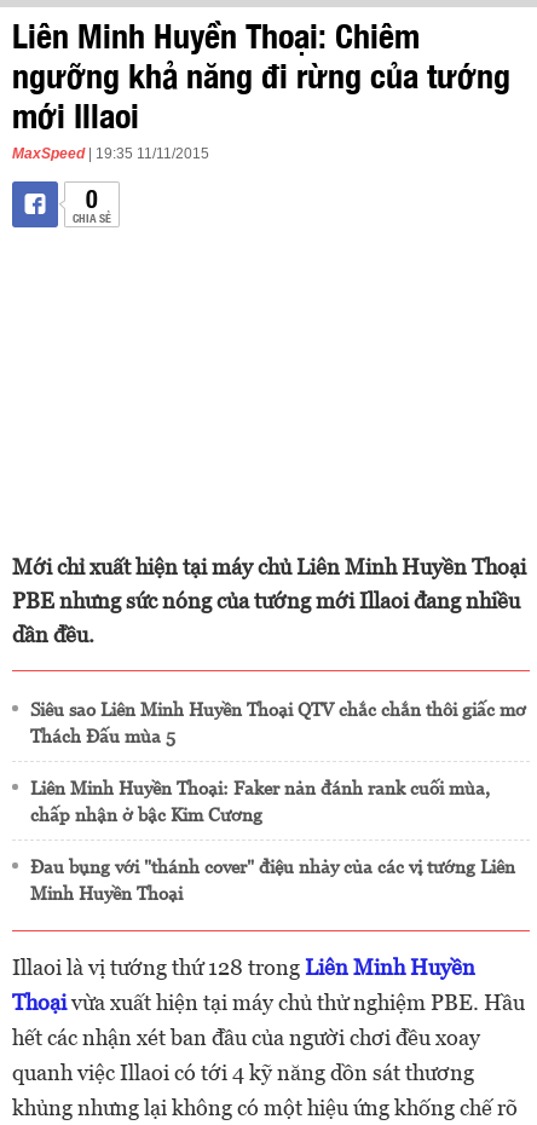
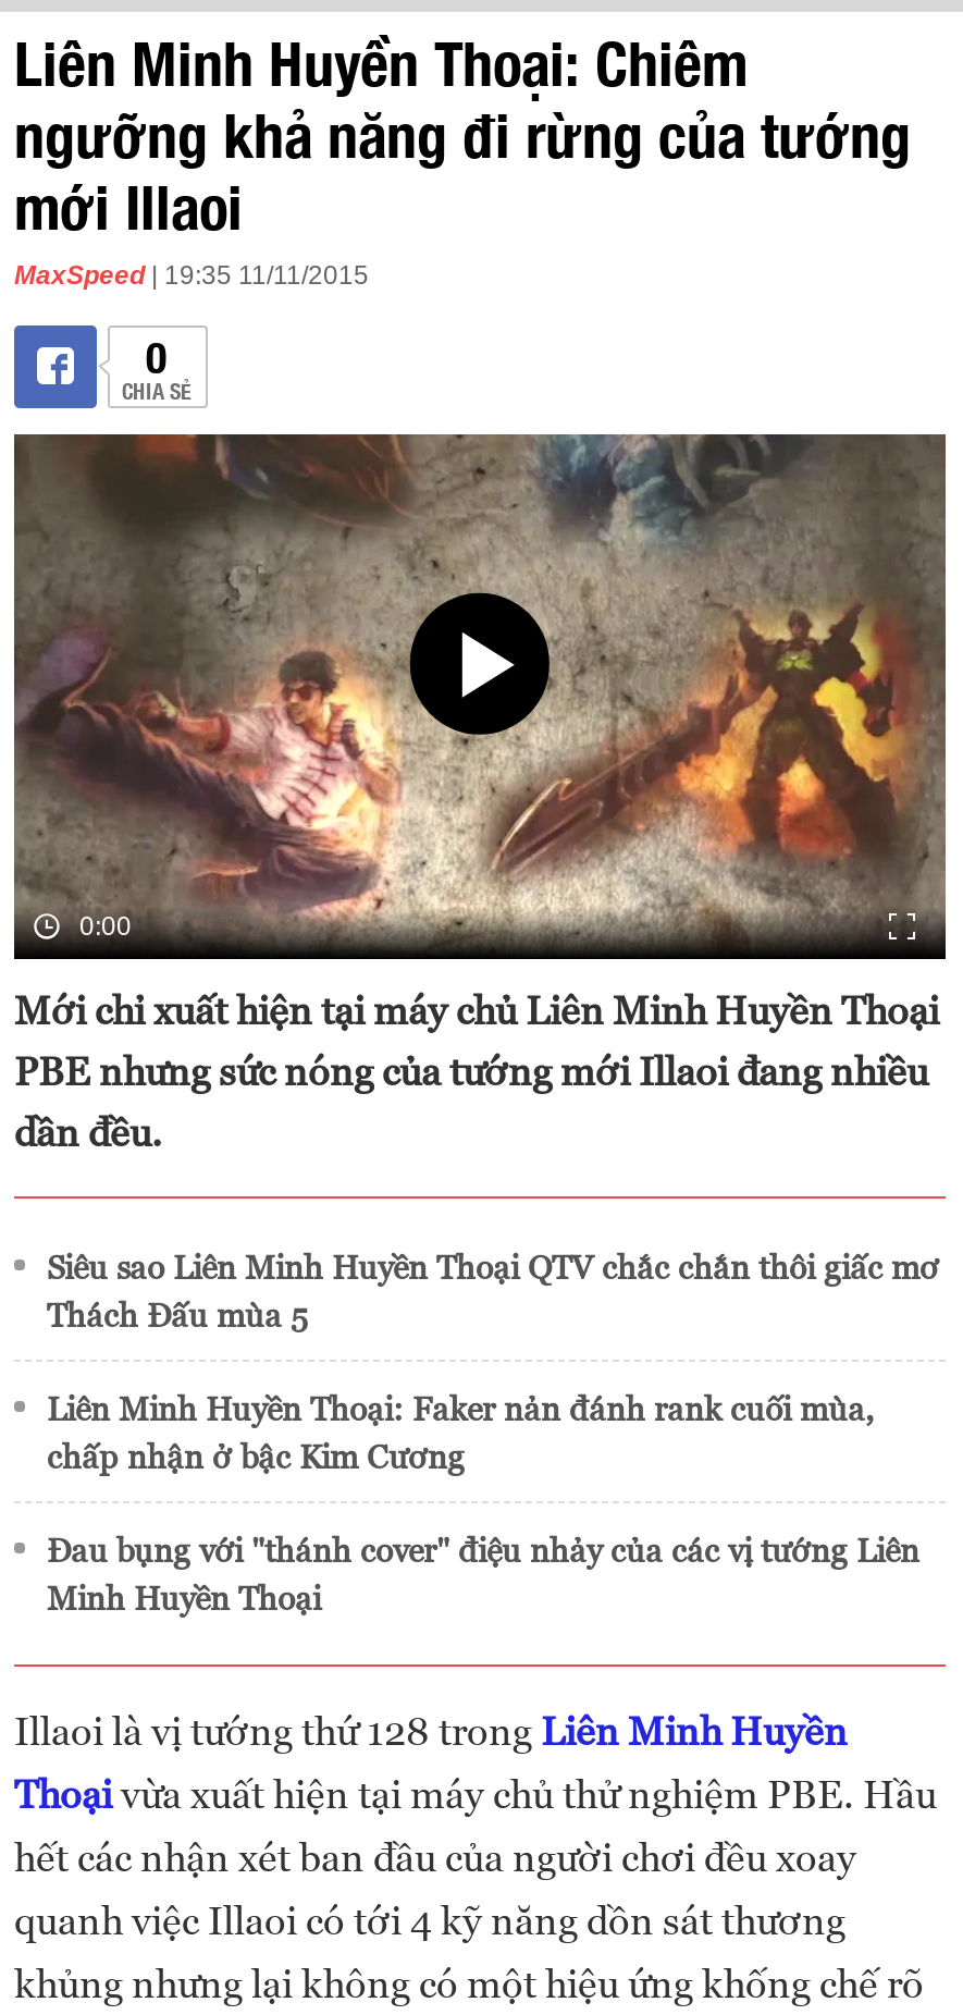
none -> [12,432,948,961] [image] | 0:00

